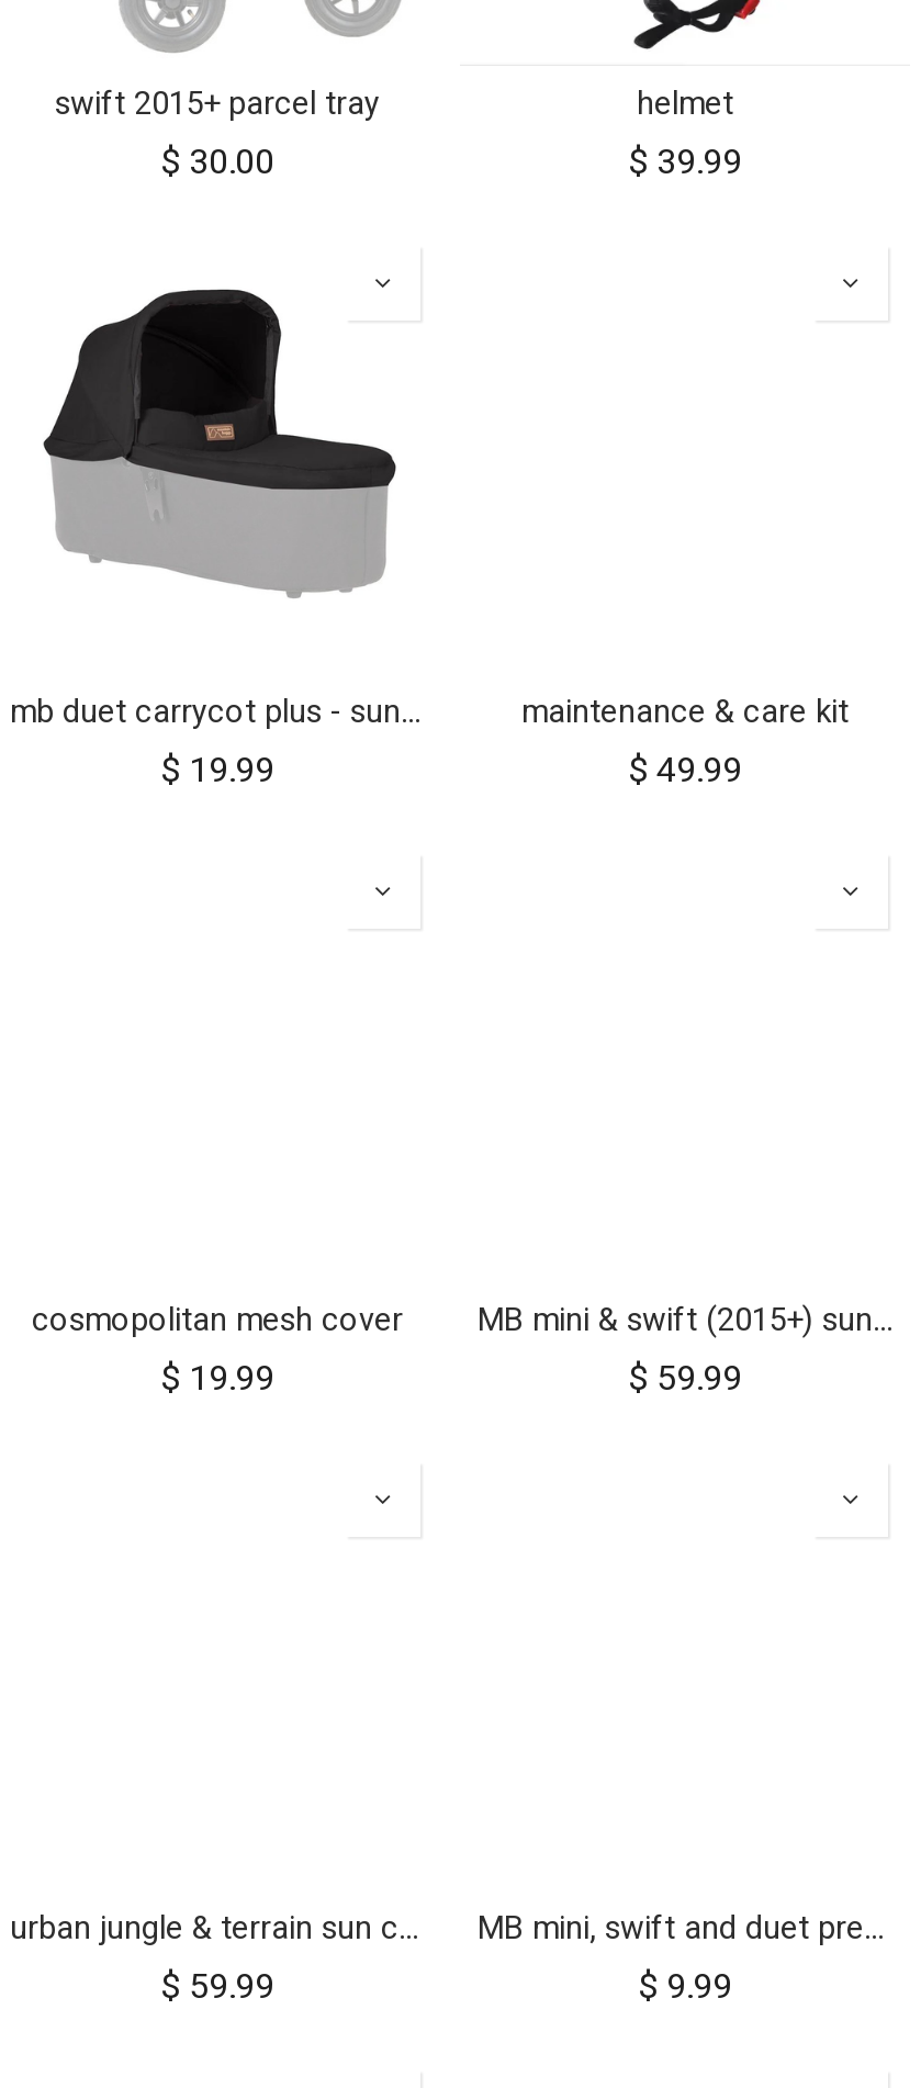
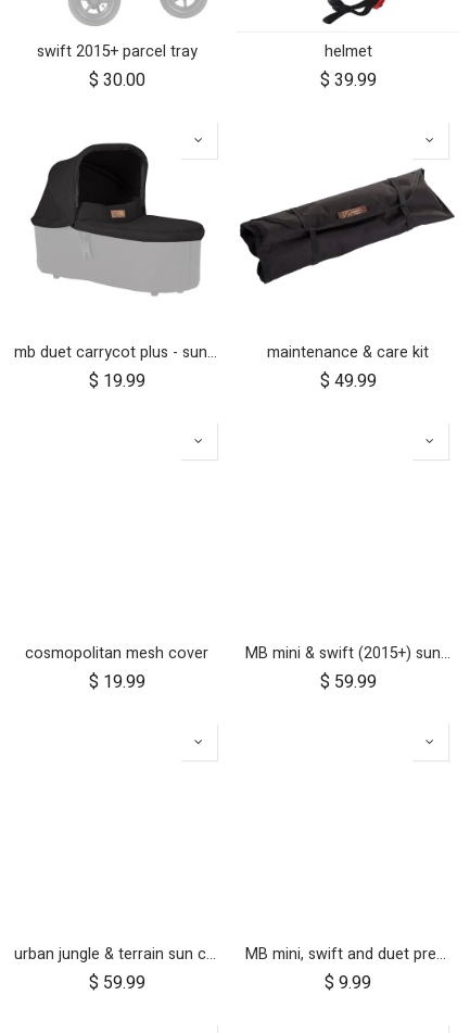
none -> [239,167,455,285] [image]

